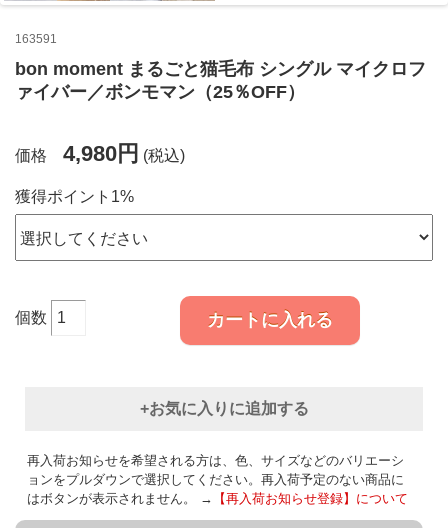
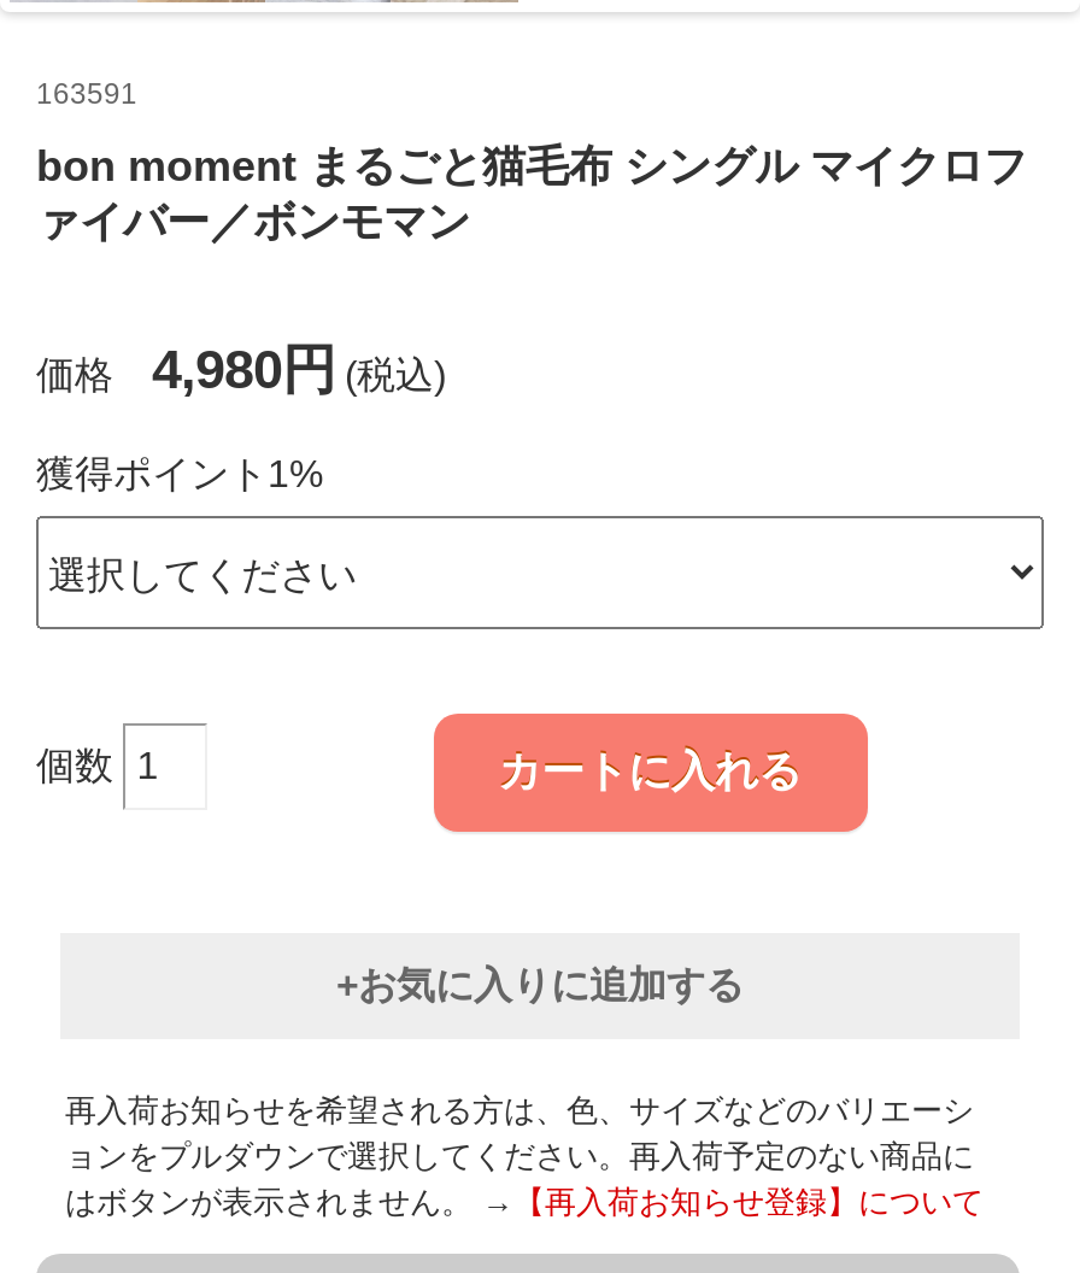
[15,82,305,102] ァイバー／ボンモマン（25％OFF） -> [36,198,470,247] ァイバー／ボンモマン

